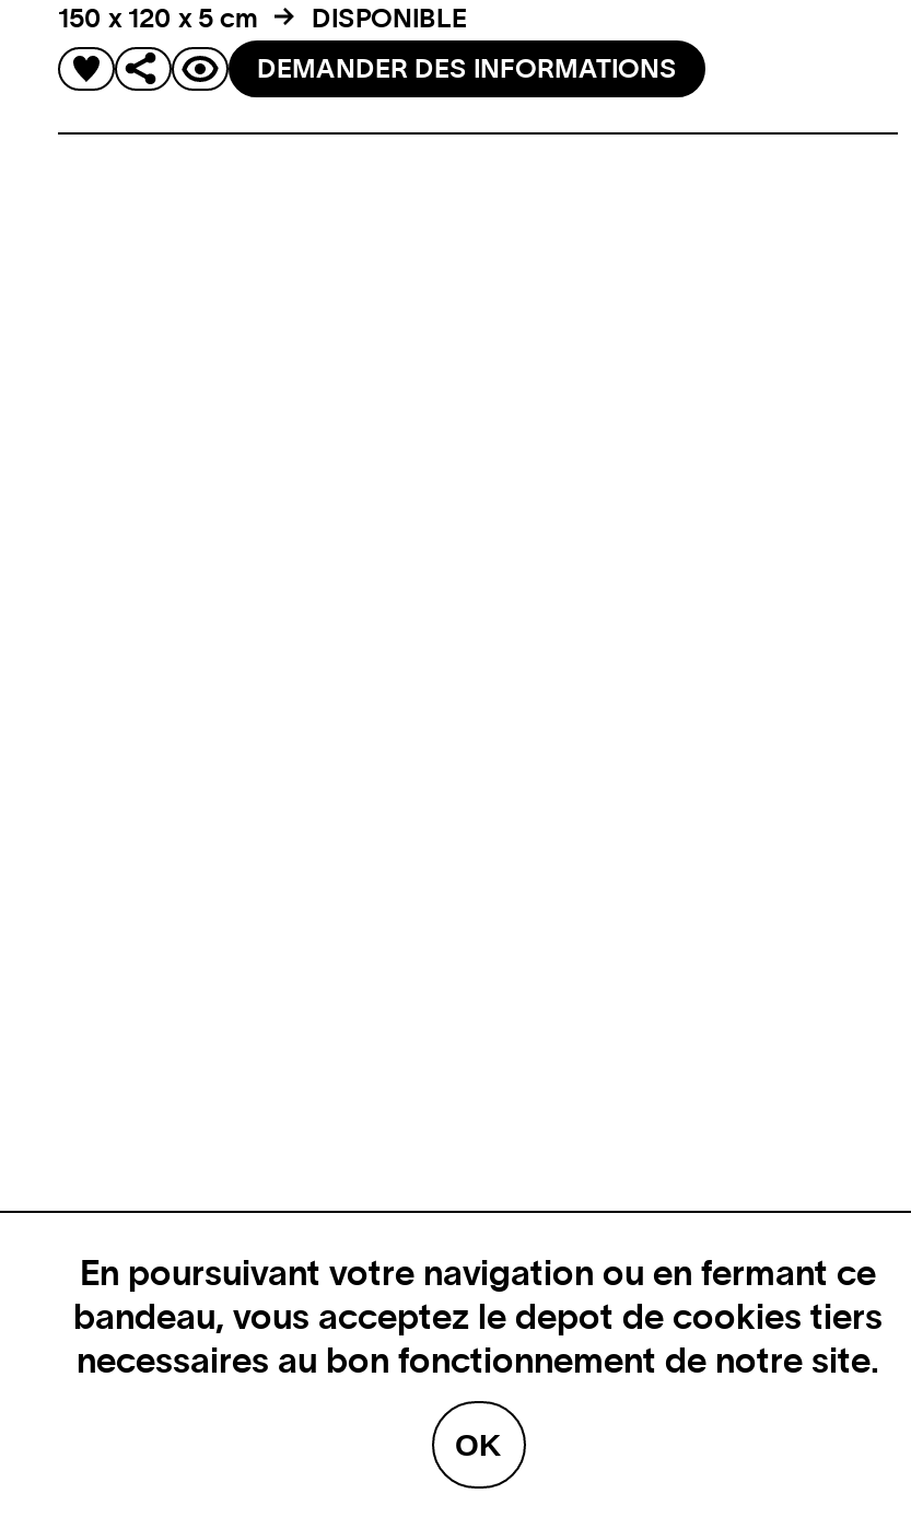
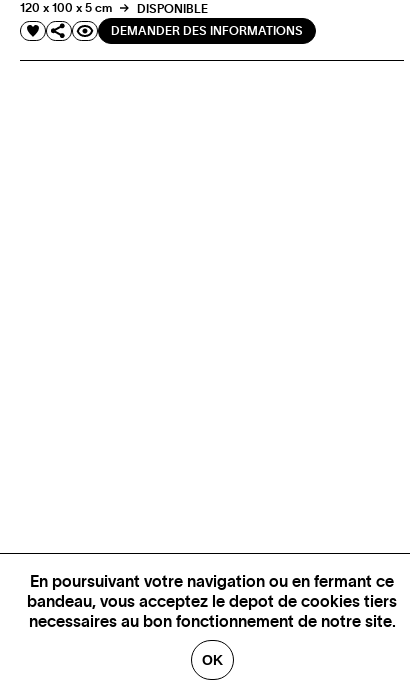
[58,5,467,33] 150 x 120 x 5 cm DISPONIBLE -> [20,2,208,15] 120 x 100 x 5 cm DISPONIBLE

